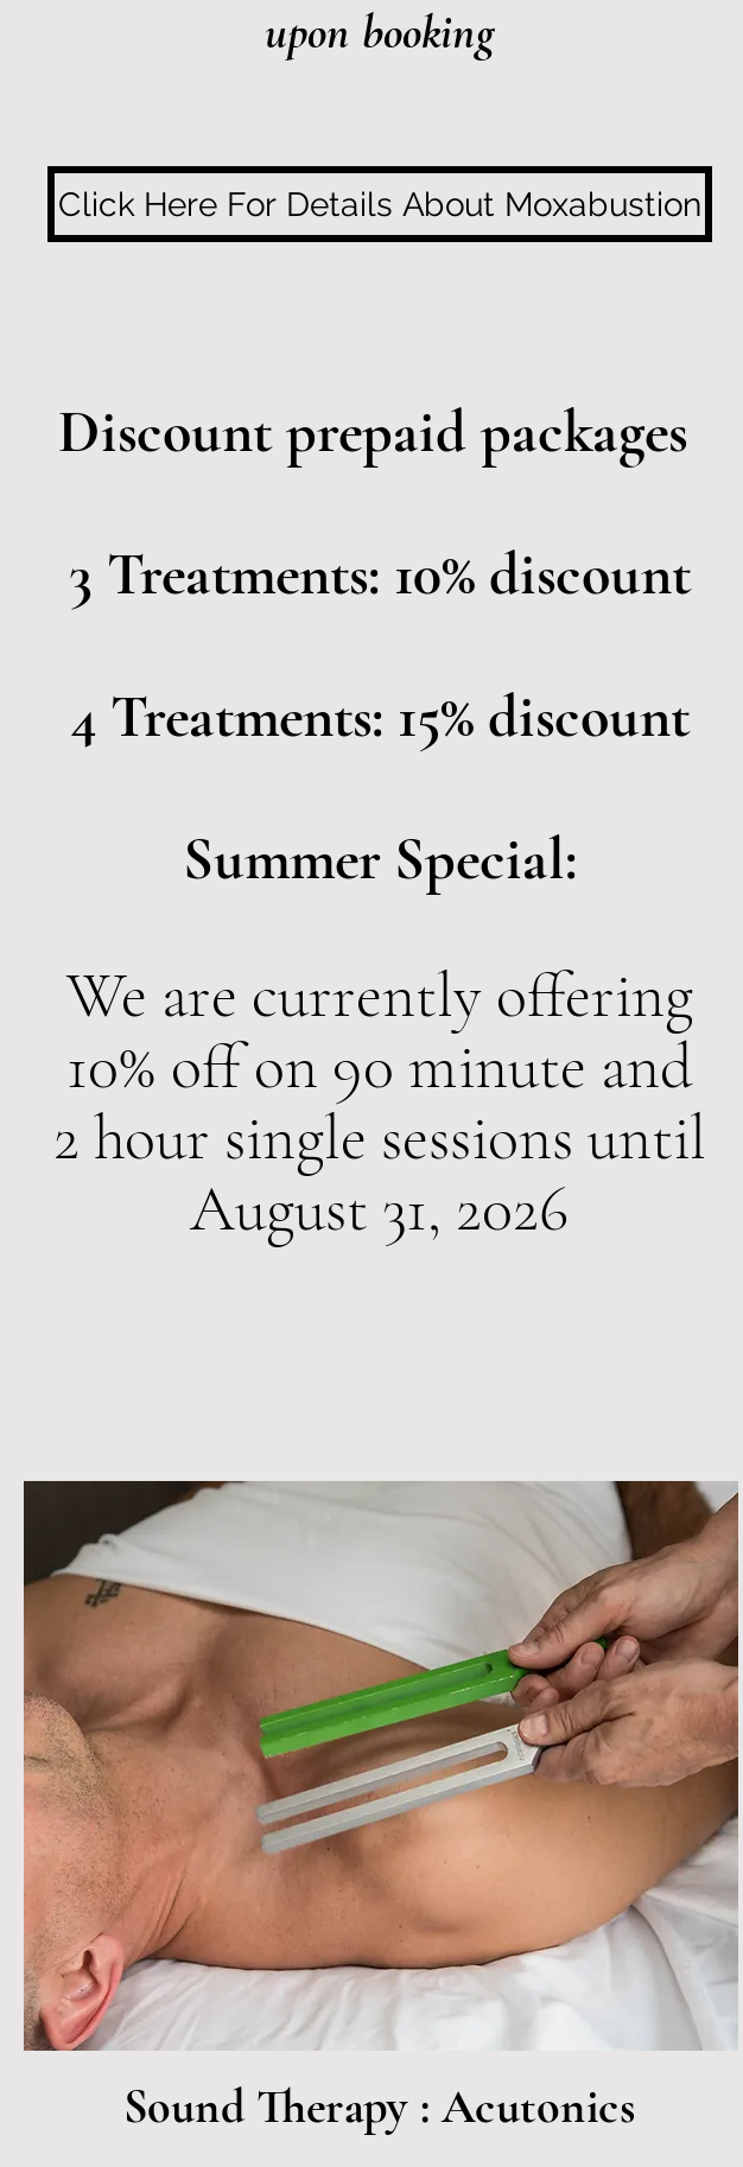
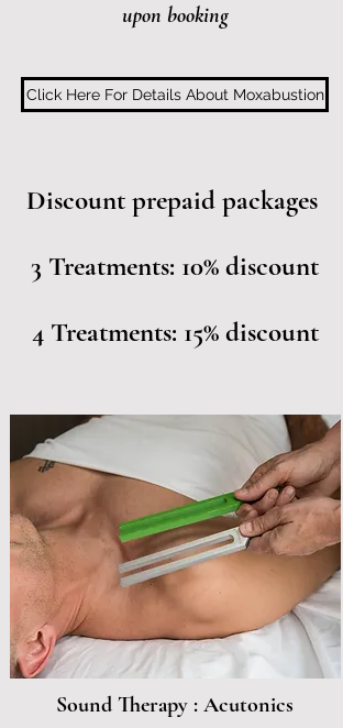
[53,824,706,1248] Summer Special: | We are currently offering | 10% off on 90 minute and | 2 hour single sessions until | August 31, 2026 -> none

